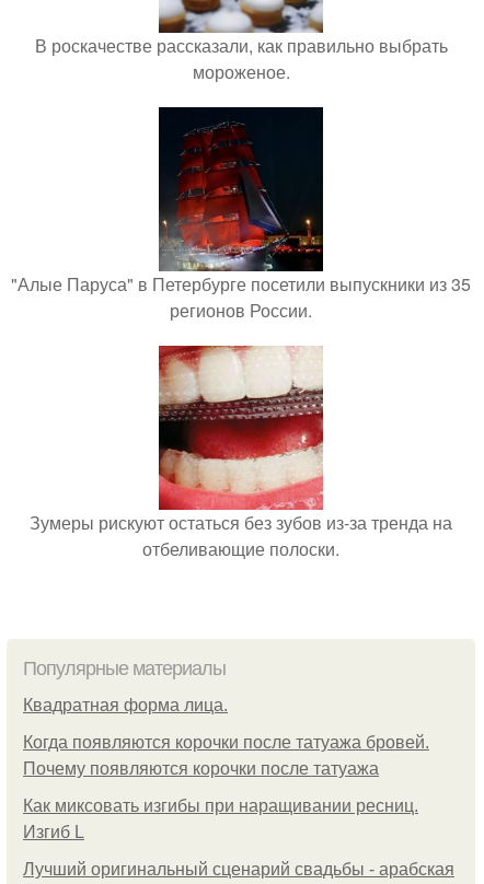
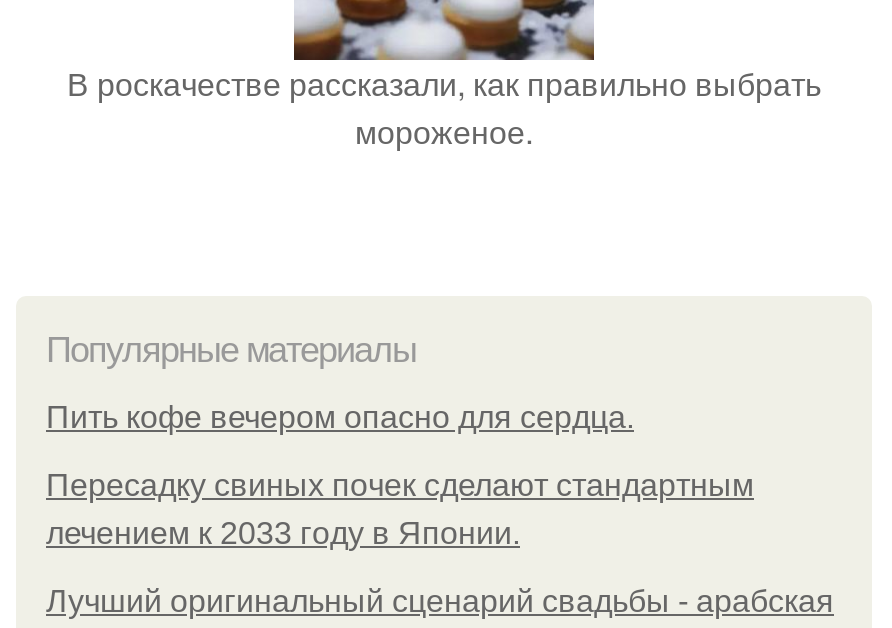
[158,106,323,211] [image] -> none
[11,272,471,323] "Алые Паруса" в Петербурге посетили выпускники из 35 | регионов России. -> none
[30,331,452,561] [image] | Зумеры рискуют остаться без зубов из-за тренда на | отбеливающие полоски. -> none
[23,696,429,842] Квадратная форма лица. | Когда появляются корочки после татуажа бровей. | Почему появляются корочки после татуажа | Как миксовать изгибы при наращивании ресниц. | Изгиб L -> [46,400,754,550] Пить кофе вечером опасно для сердца. | Пересадку свиных почек сделают стандартным | лечением к 2033 году в Японии.

